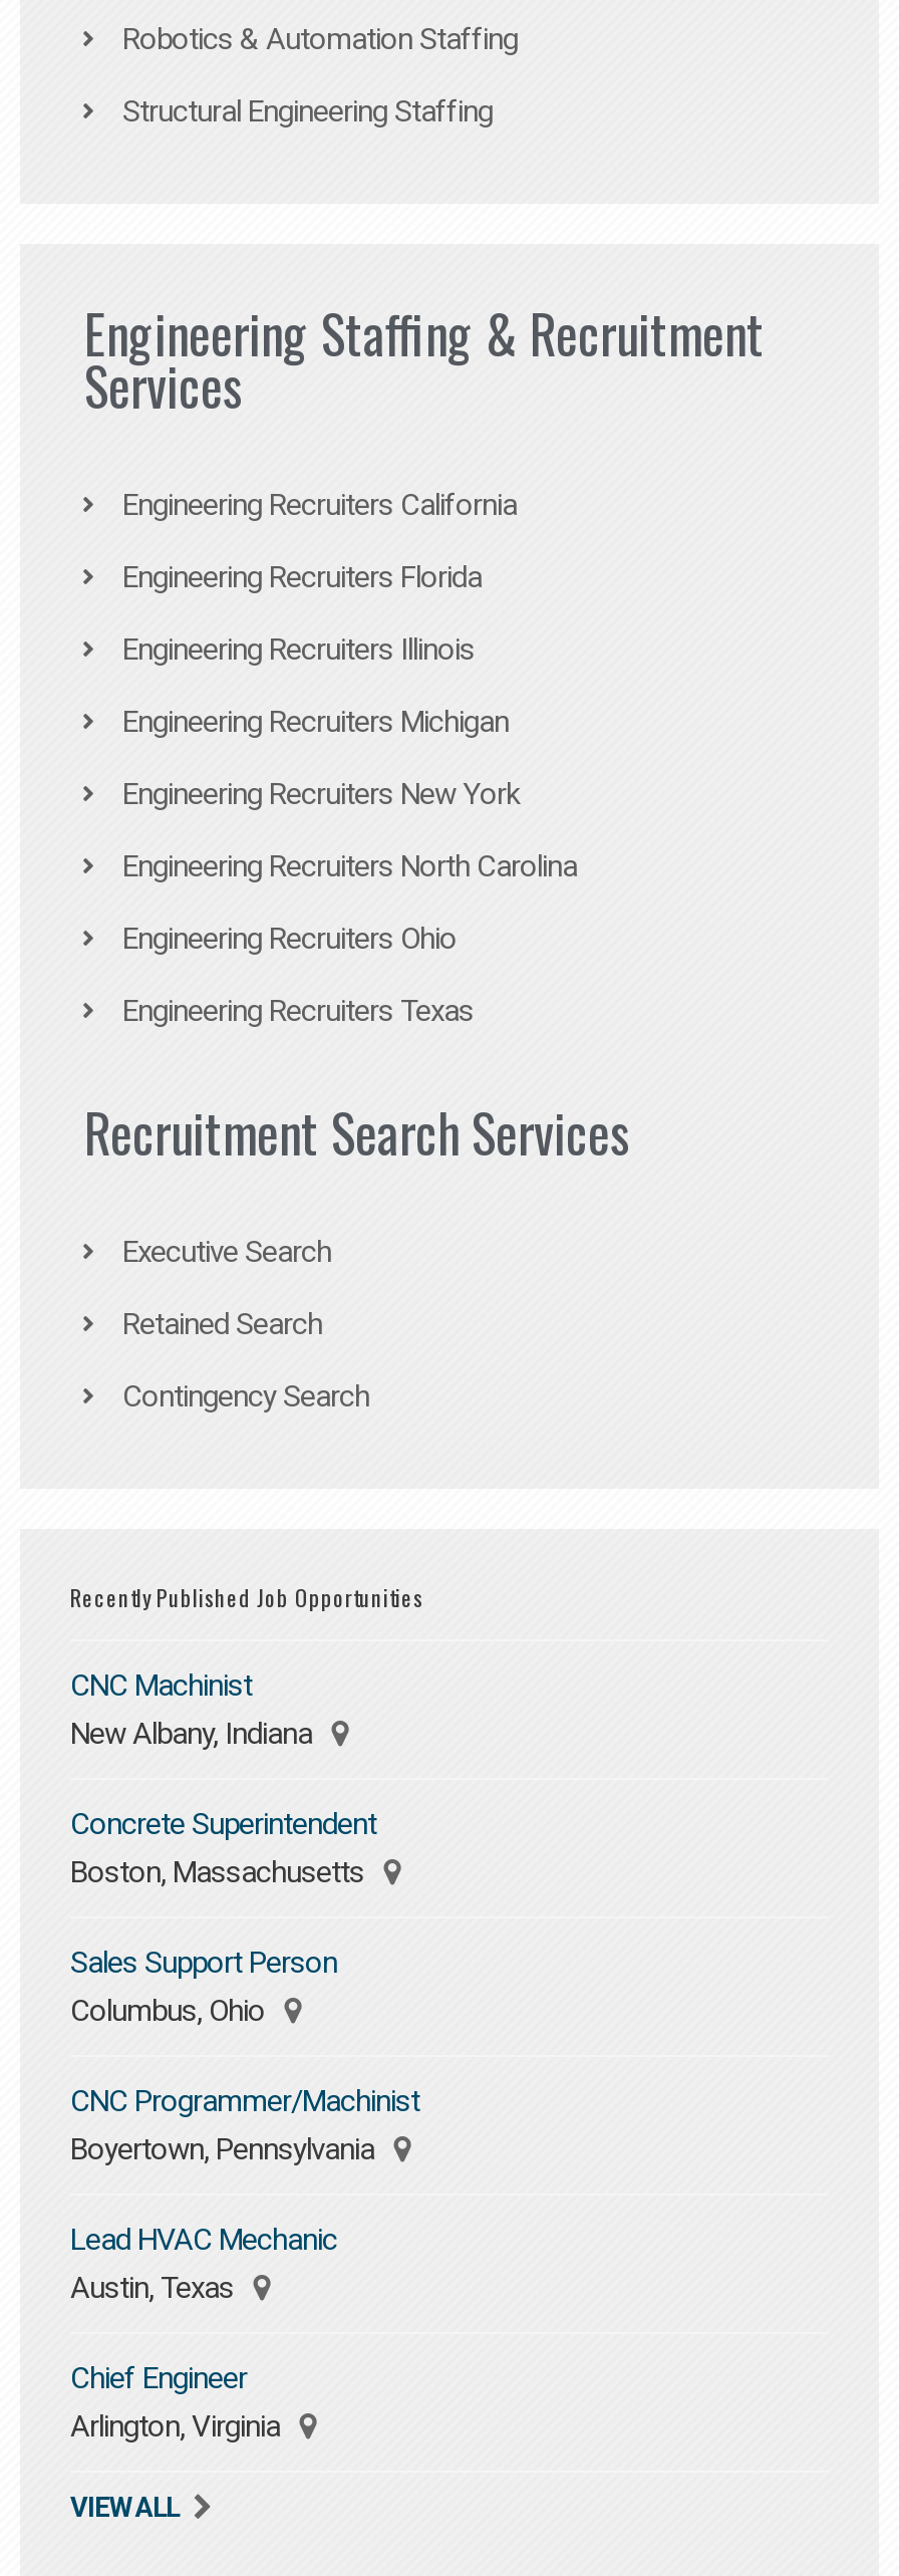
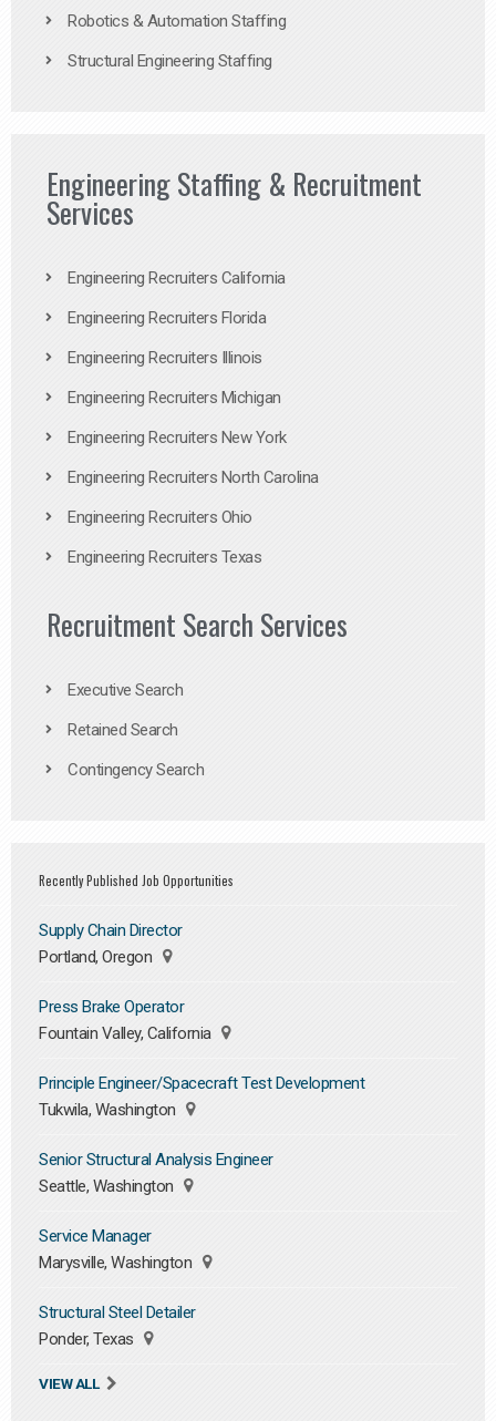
[70,1668,319,1753] CNC Machinist | New Albany, Indiana -> [39,920,182,967] Supply Chain Director | Portland, Oregon
[70,1807,376,1891] Concrete Superintendent | Boston, Massachusetts -> [39,997,215,1043] Press Brake Operator | Fountain Valley, California
[70,1946,337,2030] Sales Support Person | Columbus, Ohio -> [39,1073,364,1120] Principle Engineer/Spacecraft Test Development | Tukwila, Washington
[70,2084,419,2168] CNC Programmer/Machinist | Boyertown, Pennsylvania -> [39,1150,273,1196] Senior Structural Analysis Engineer | Seattle, Washington
[70,2223,337,2307] Lead HVAC Mechanic | Austin, Texas -> [39,1226,195,1273] Service Manager | Marysville, Washington
[70,2361,287,2445] Chief Engineer | Arlington, Virginia -> [39,1302,195,1349] Structural Steel Detailer | Ponder, Texas

